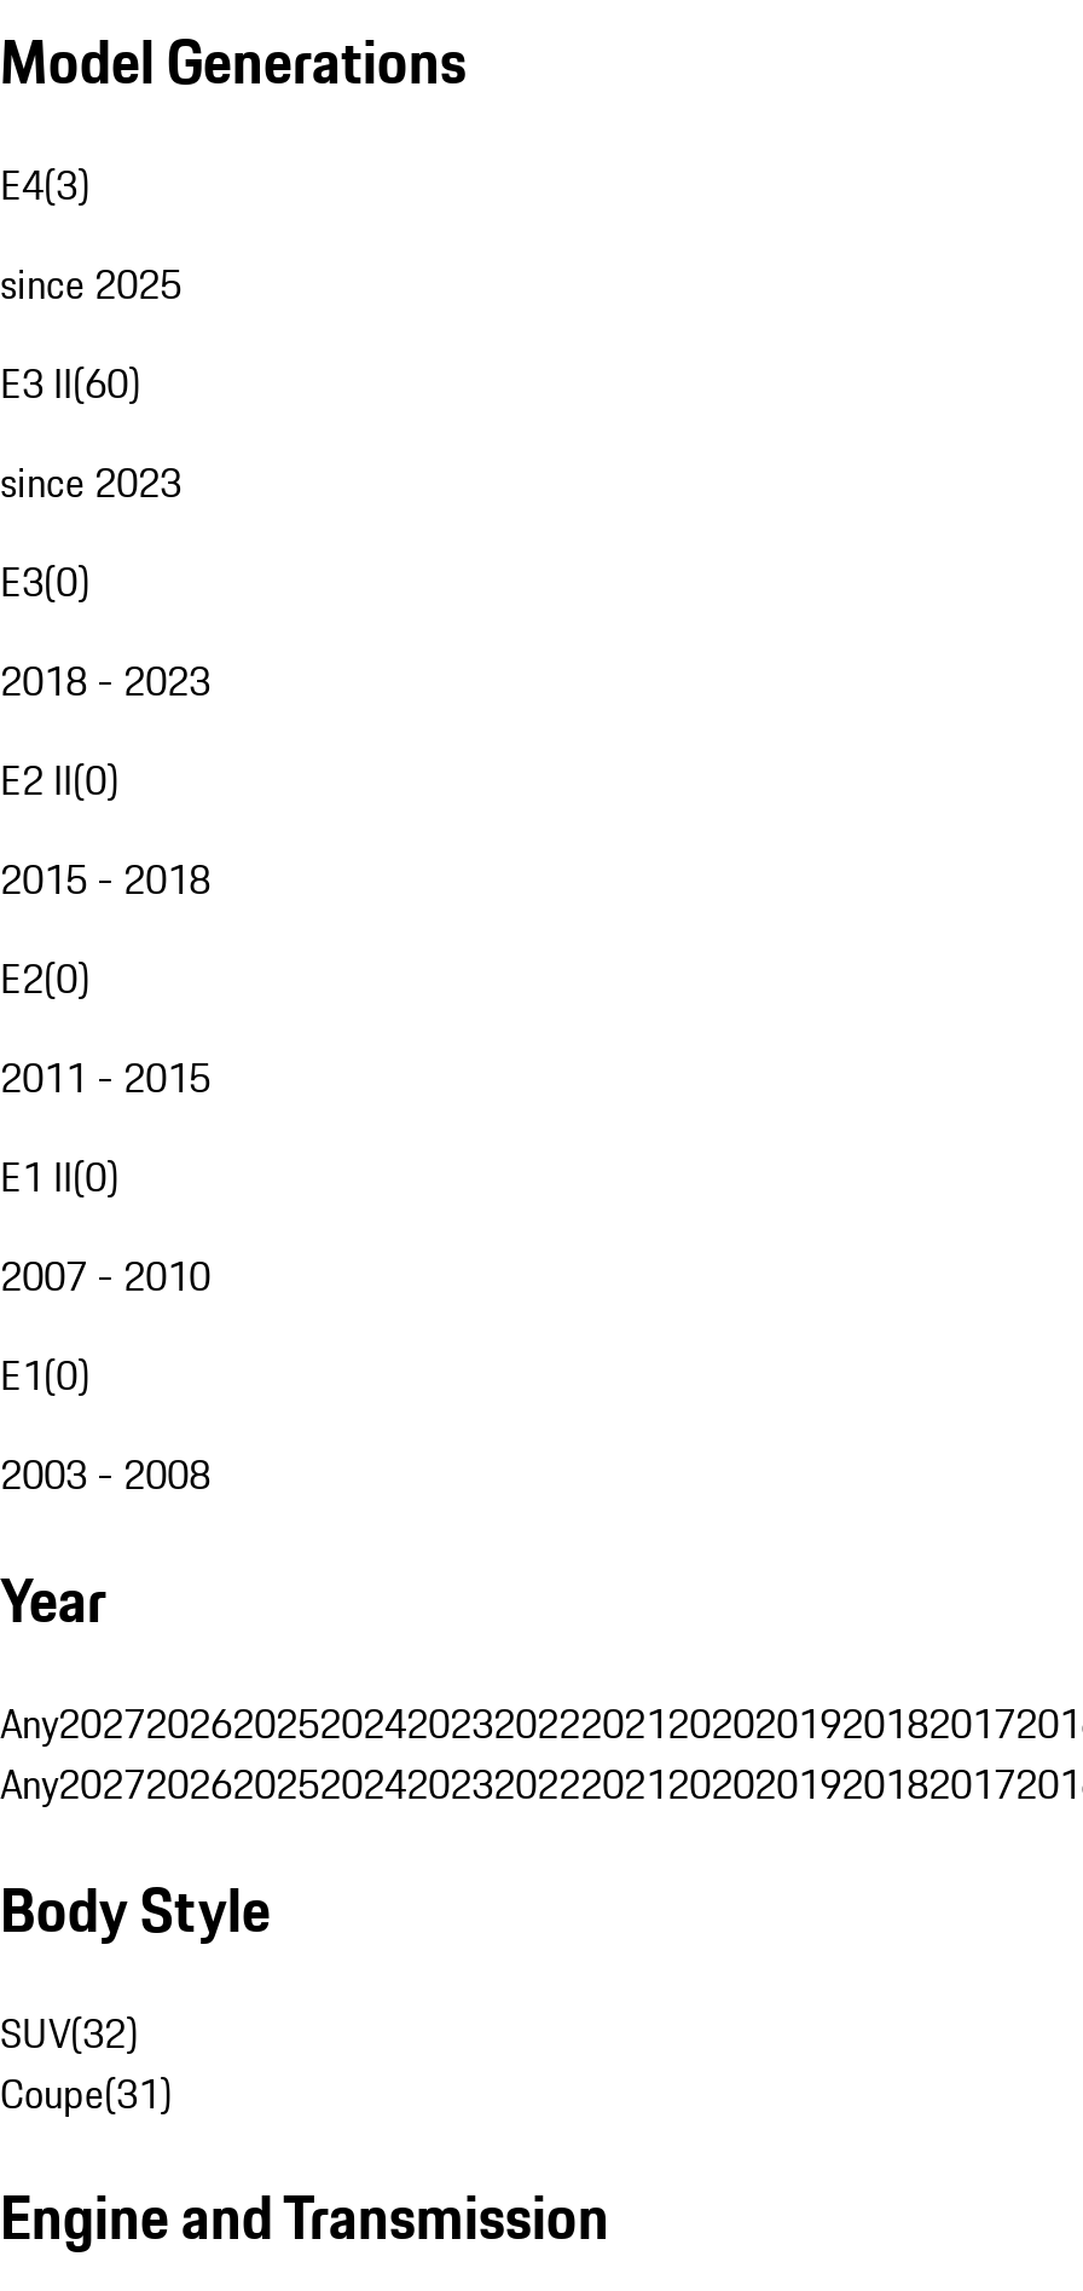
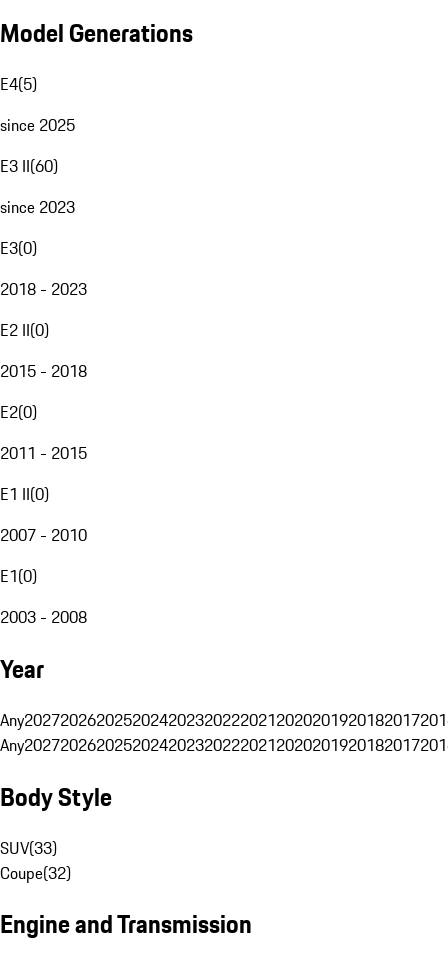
[0,156,89,214] E4(3) -> [0,72,37,96] E4(5)
[0,2003,138,2061] SUV(32) -> [0,836,57,860] SUV(33)
[0,2064,172,2122] Coupe(31) -> [0,861,71,885] Coupe(32)

